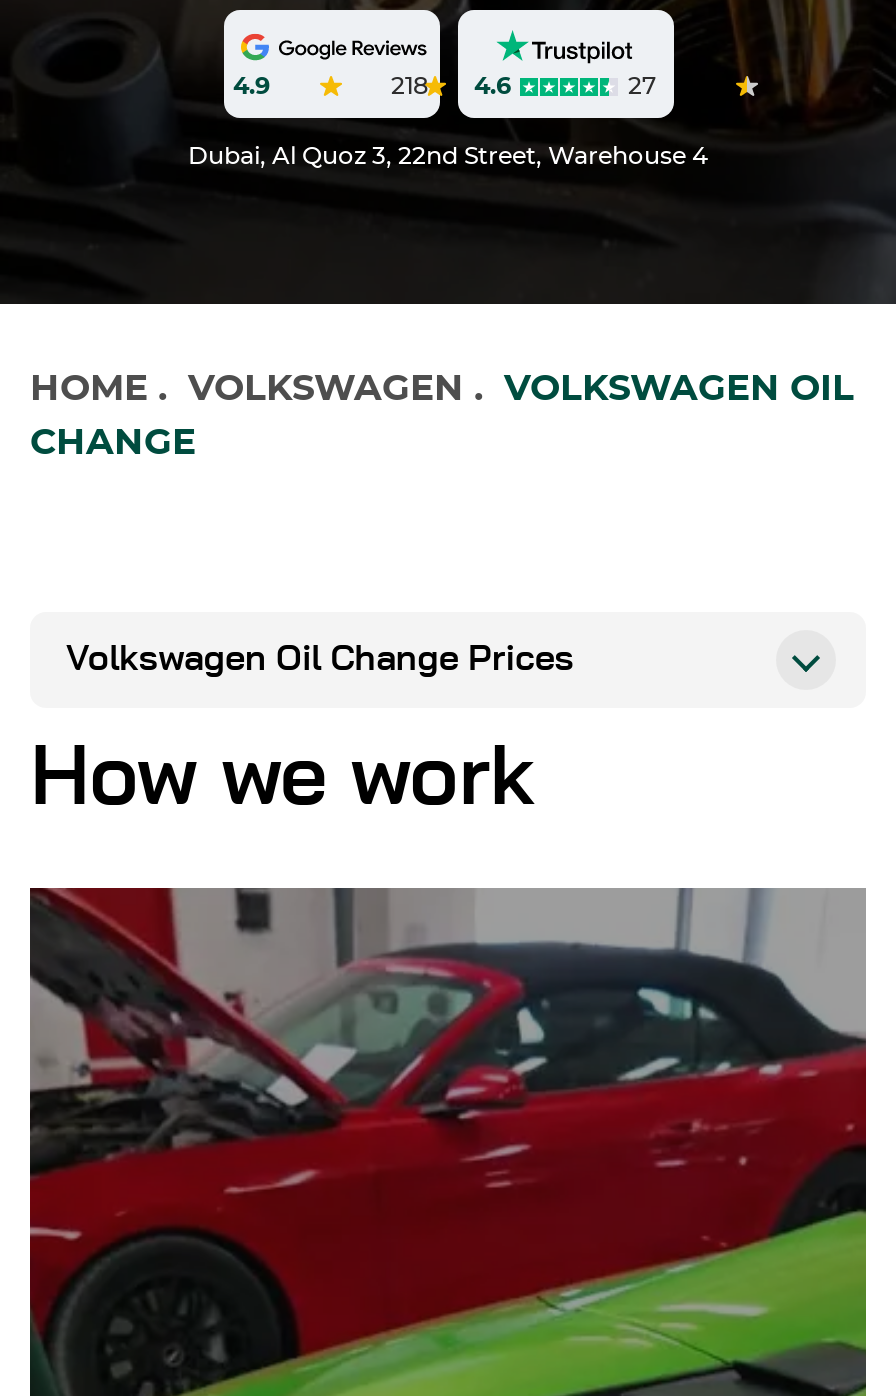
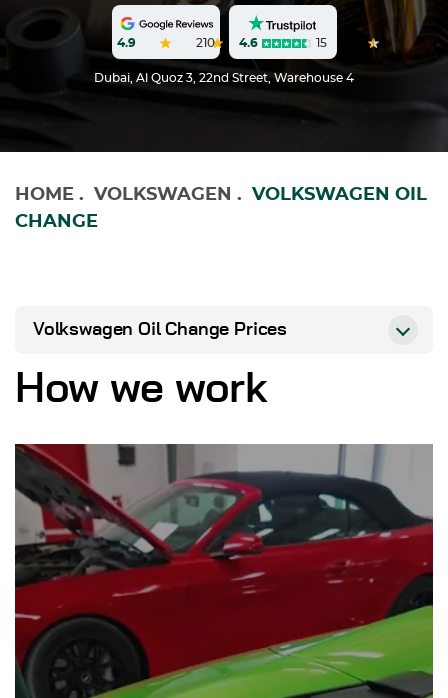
[391,74,512,99] 218 4.6 -> [195,37,257,49] 210 4.6
[628,74,656,98] 27 -> [315,37,326,49] 15

